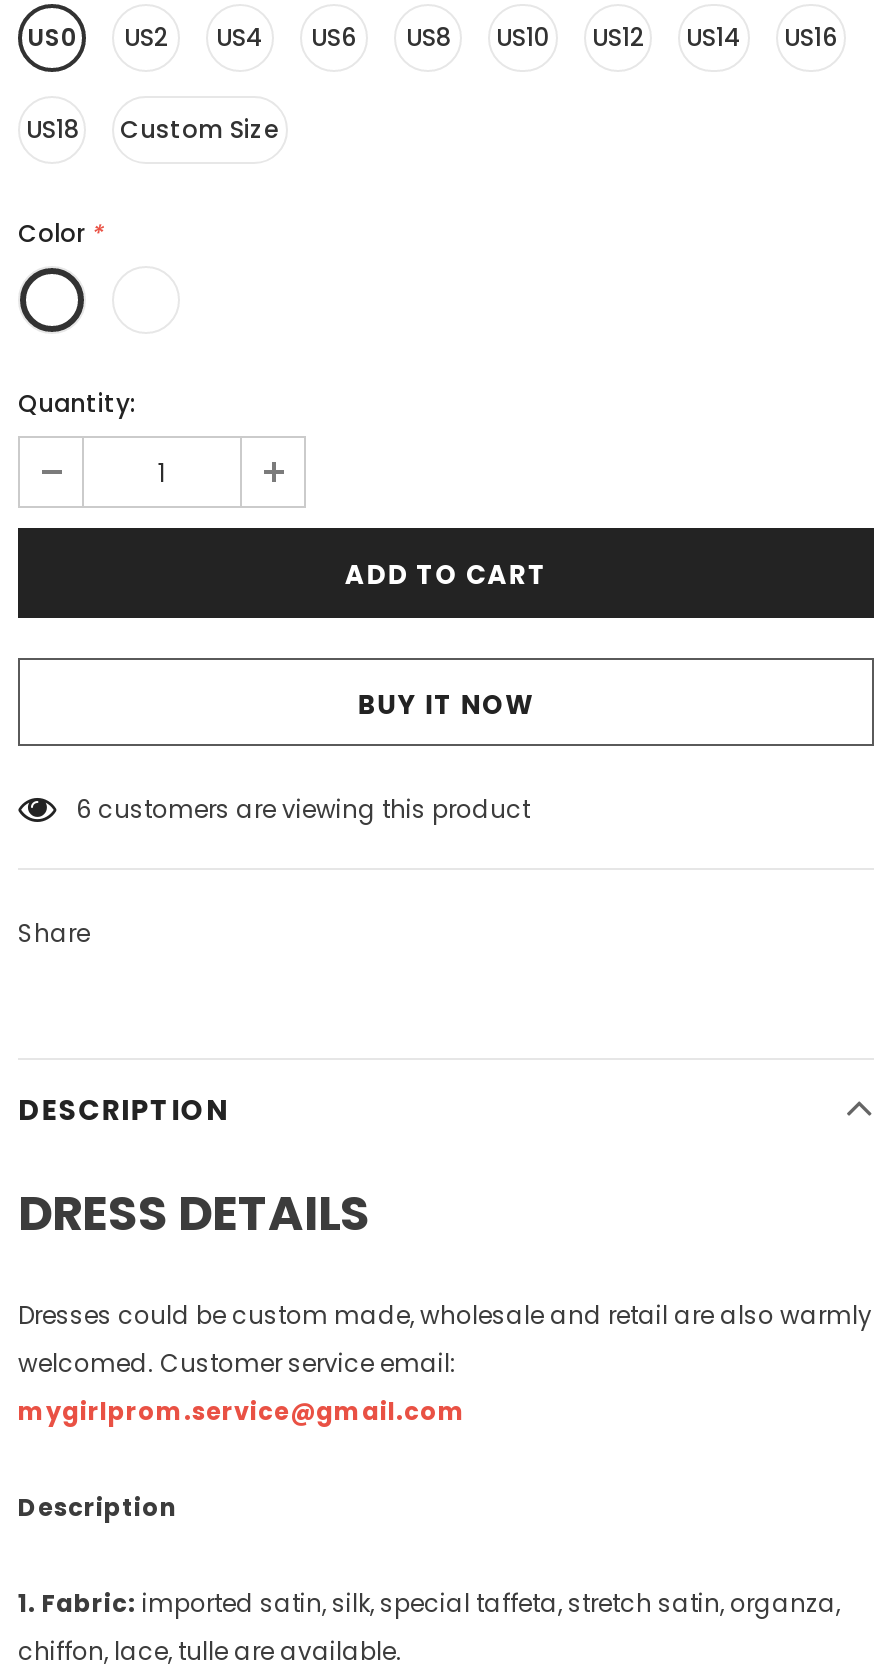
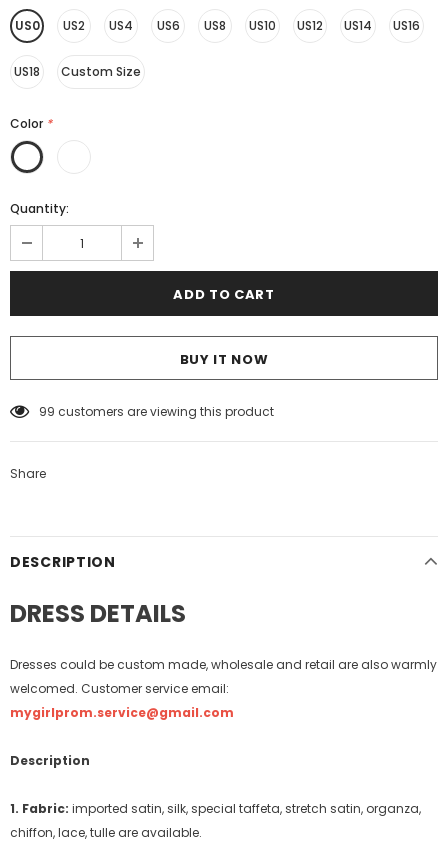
[76,793,530,827] 6 customers are viewing this product -> [39,403,274,420] 99 customers are viewing this product

